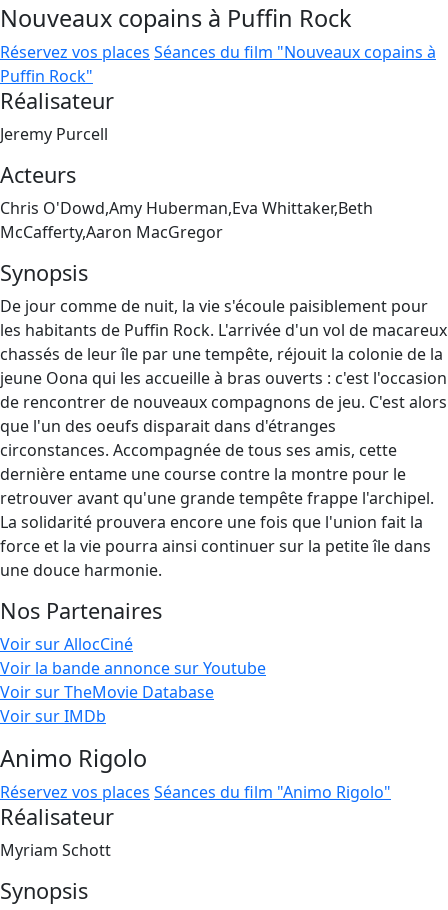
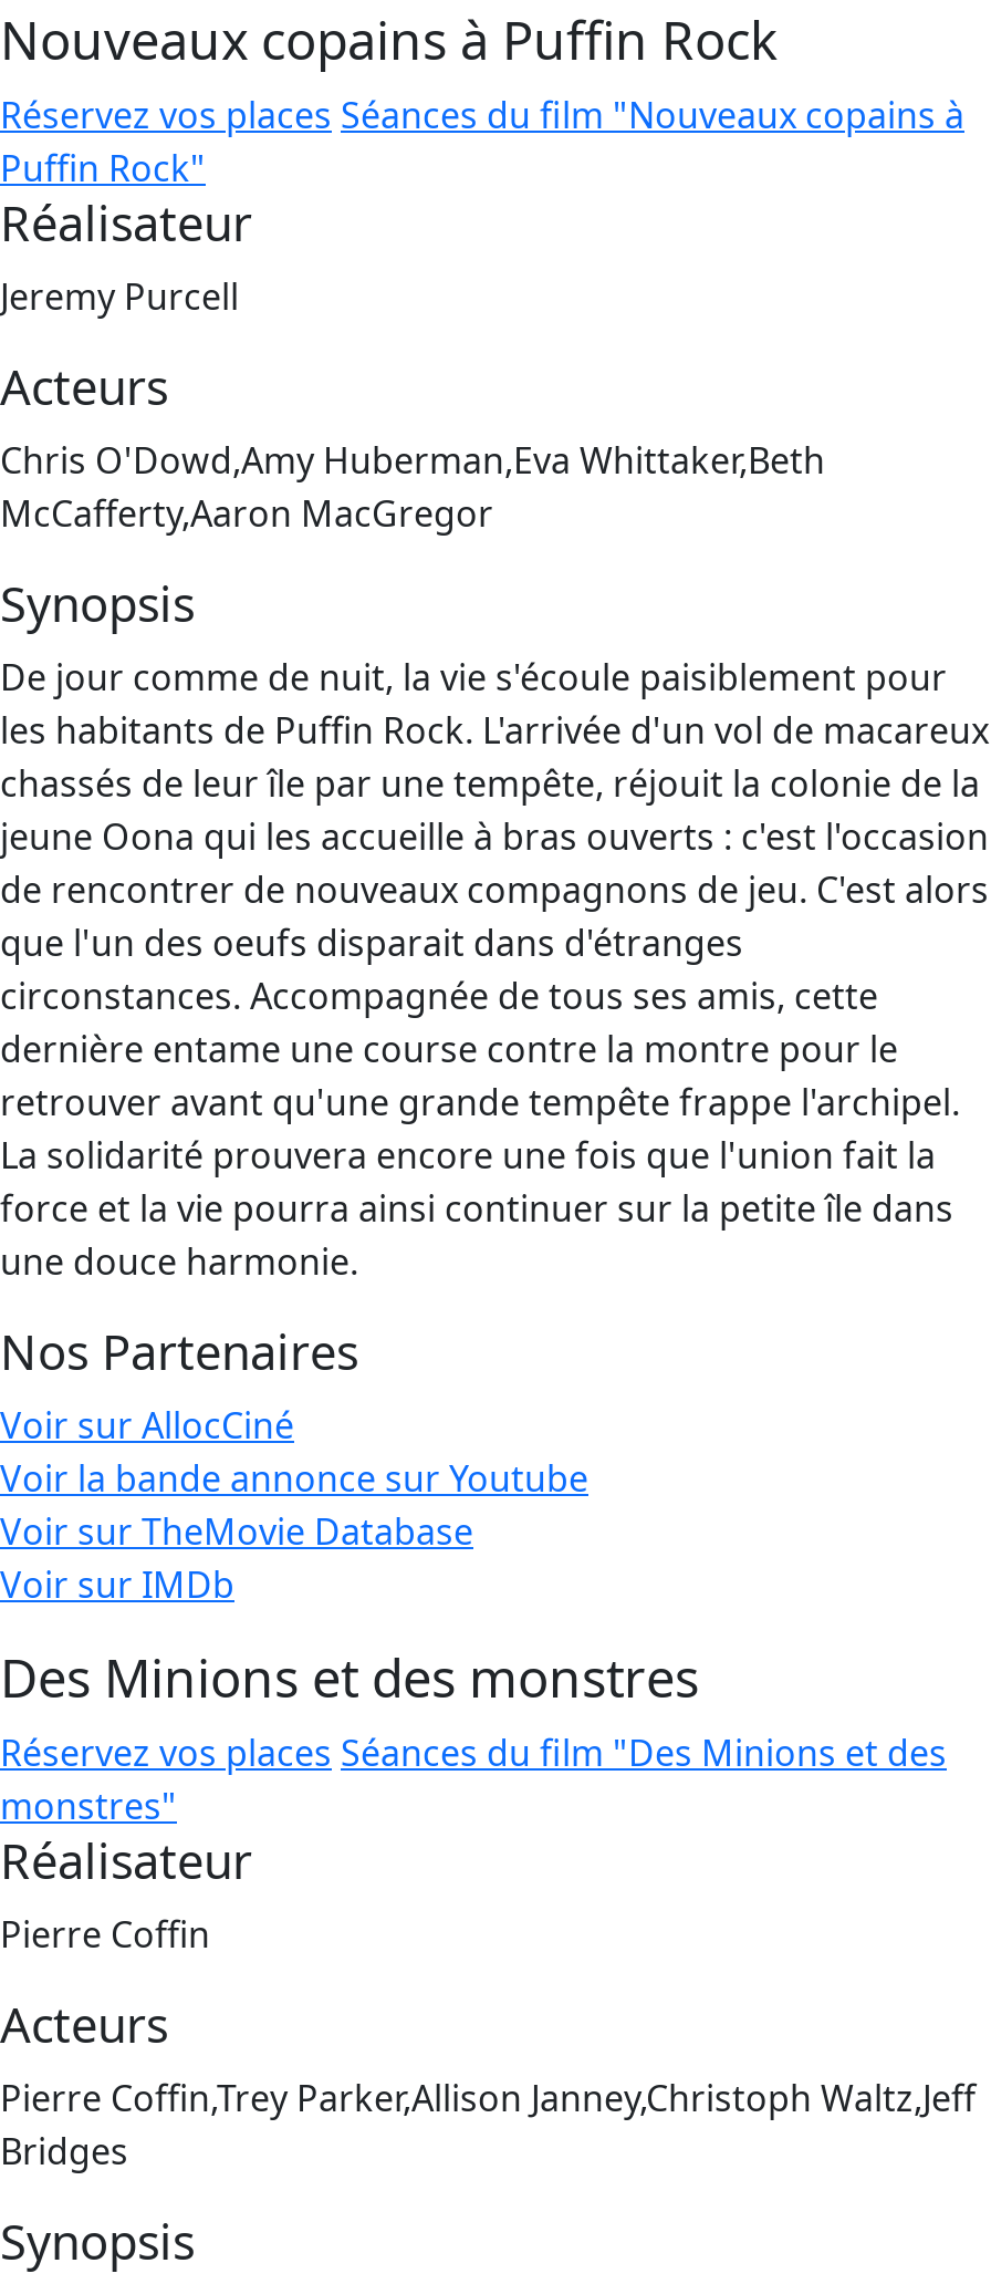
[0,742,391,803] Animo Rigolo | Réservez vos places Séances du film "Animo Rigolo" -> [0,1642,947,1830] Des Minions et des monstres | Réservez vos places Séances du film "Des Minions et des | monstres"
[0,839,111,861] Myriam Schott -> [0,1910,976,2176] Pierre Coffin | Acteurs | Pierre Coffin,Trey Parker,Allison Janney,Christoph Waltz,Jeff | Bridges

